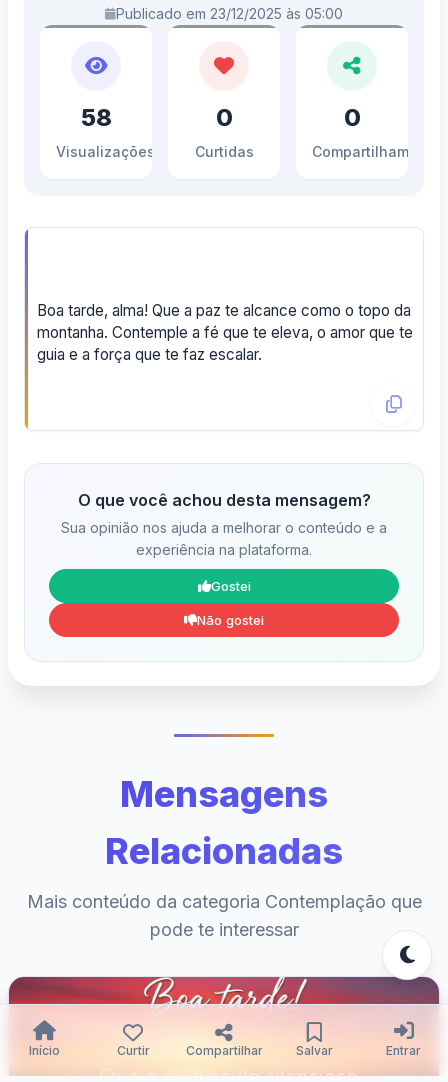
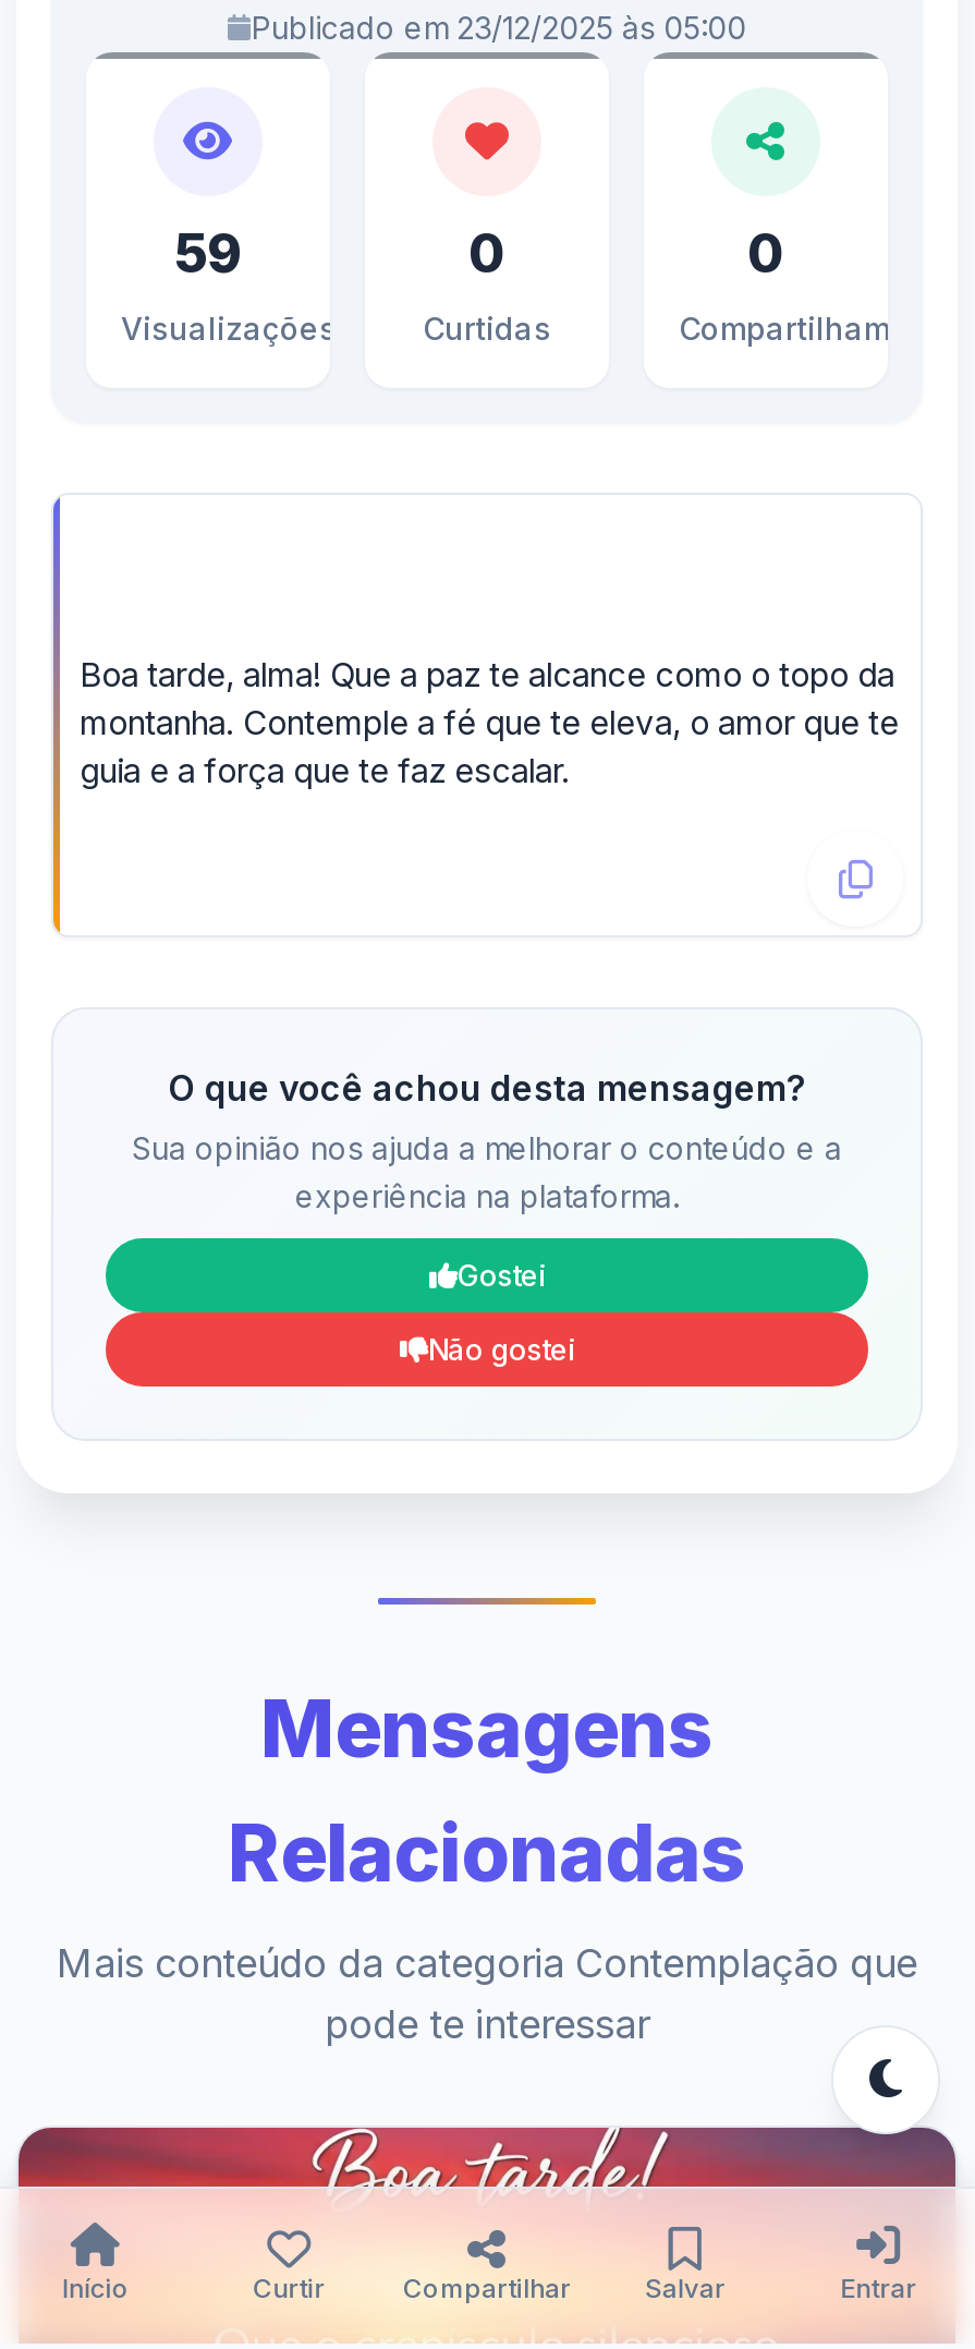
[80,103,111,132] 58 -> [174,223,242,286] 59

